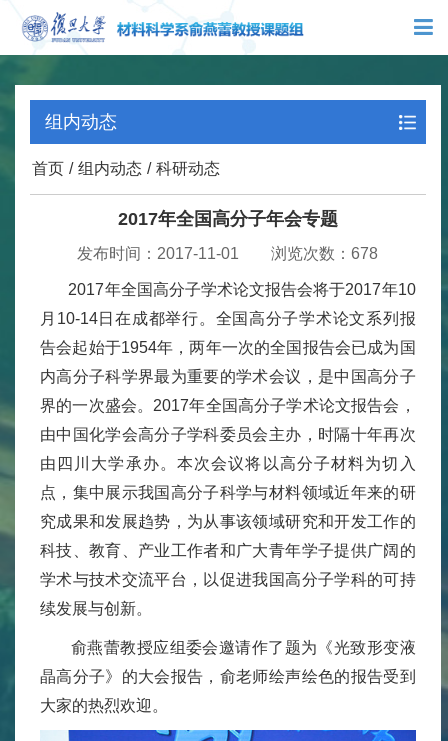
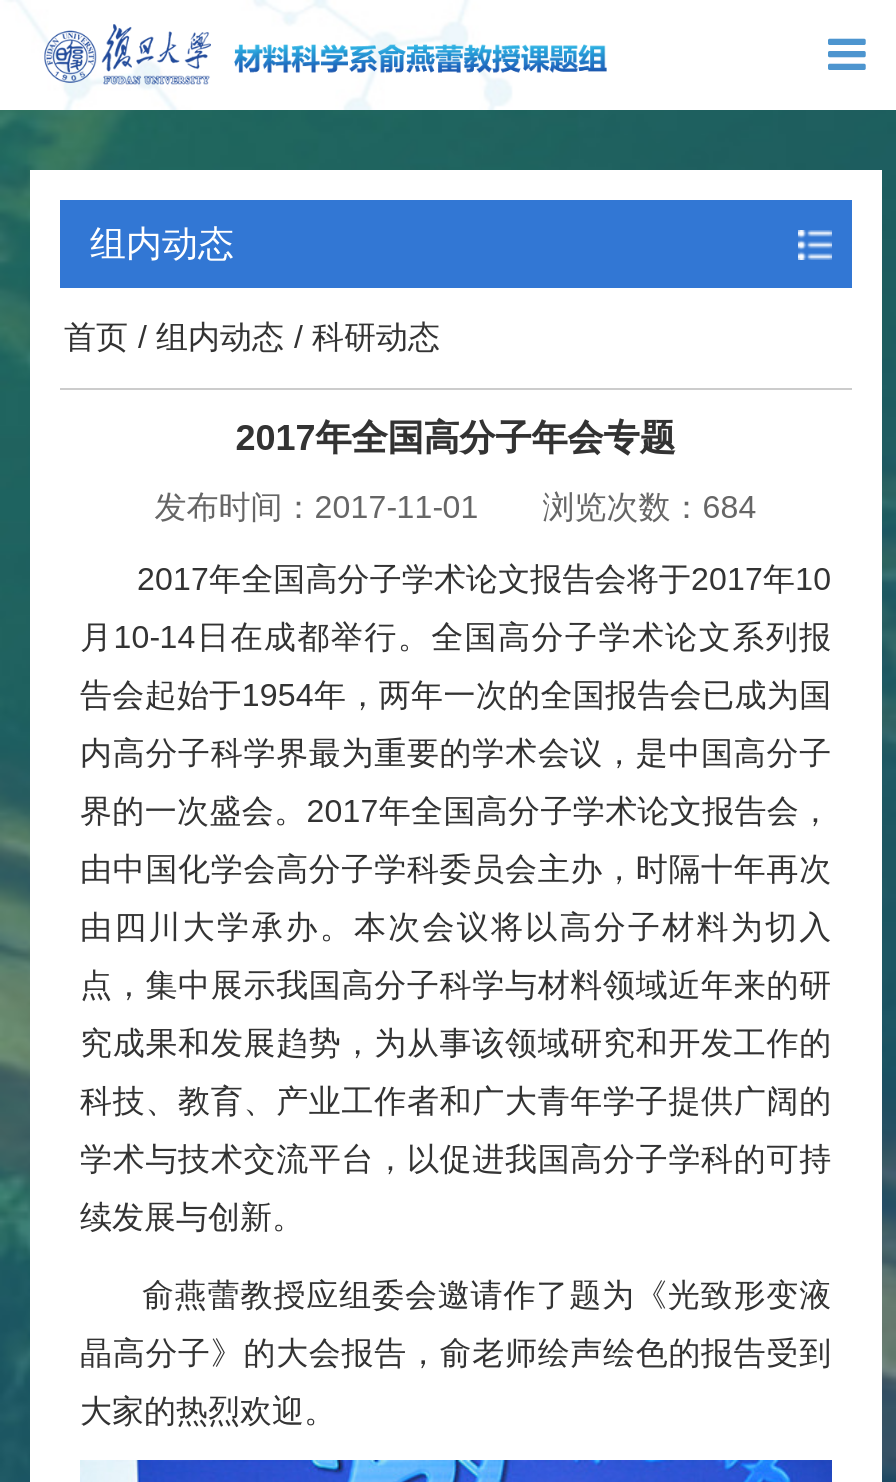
[77,245,378,262] 发布时间：2017-11-01 浏览次数：678 -> [155,490,757,524] 发布时间：2017-11-01 浏览次数：684

